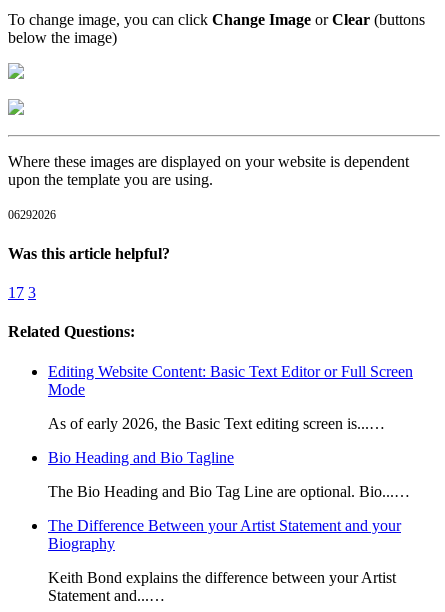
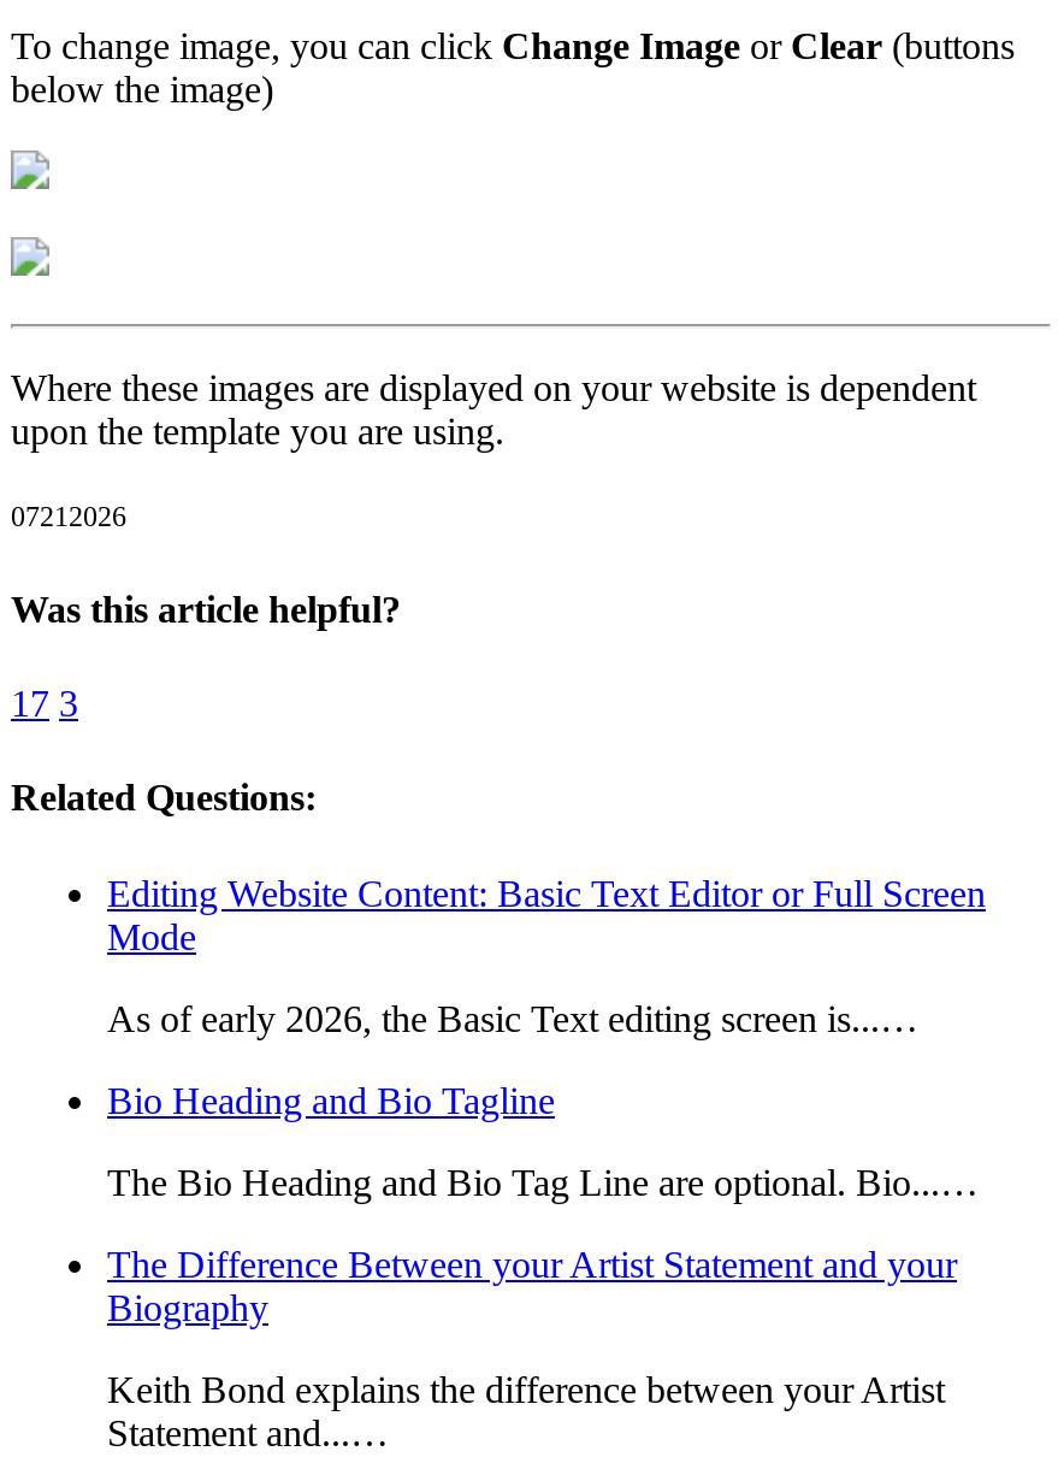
[8,208,56,222] 06292026 -> [11,501,126,534] 07212026

